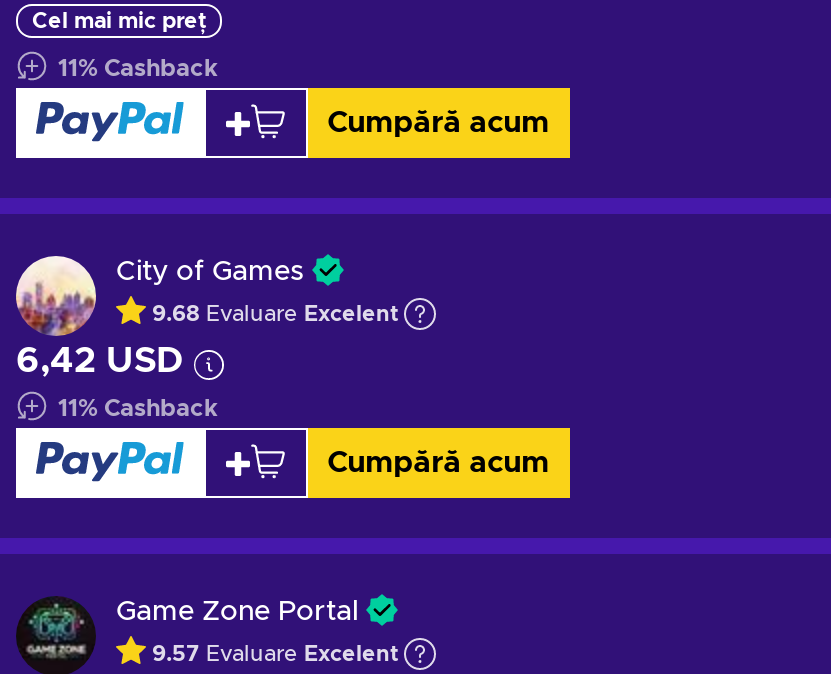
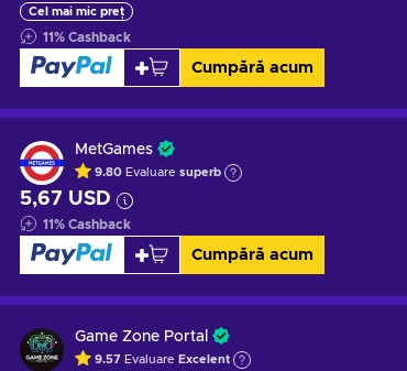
[14,264,184,379] [image] | 6,42 USD -> [19,144,111,209] [image] | 5,67 USD
[116,257,304,285] City of Games -> [75,142,153,157] MetGames
[152,302,404,324] 9.68 Evaluare Excelent -> [95,166,224,178] 9.80 Evaluare superb

